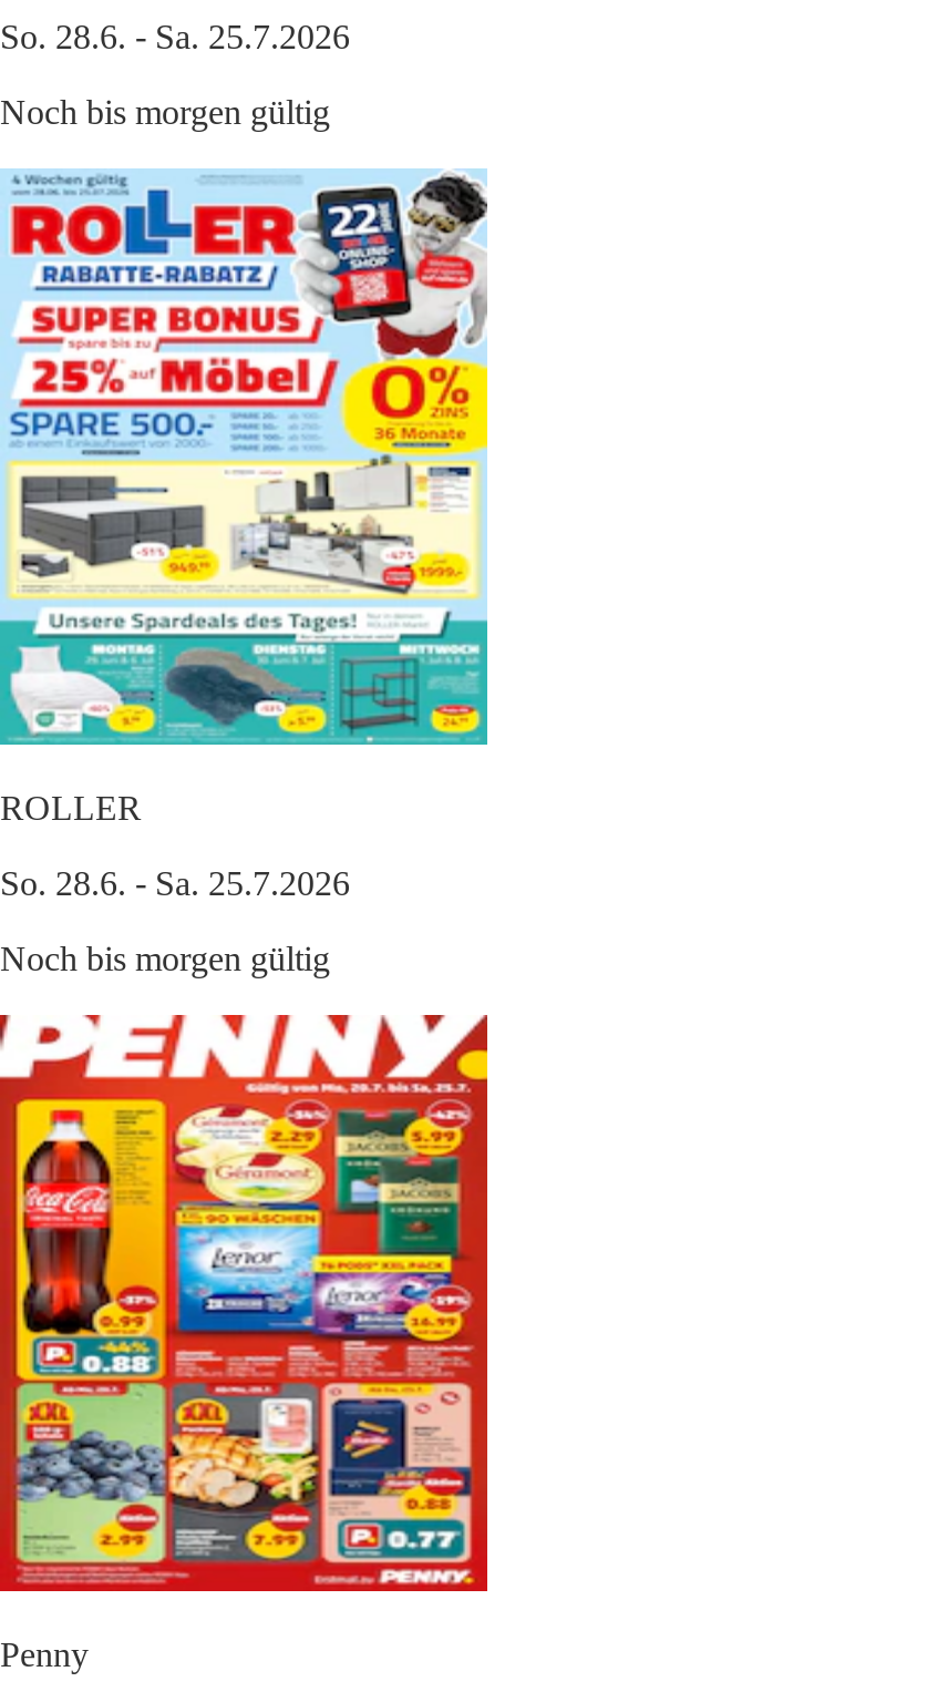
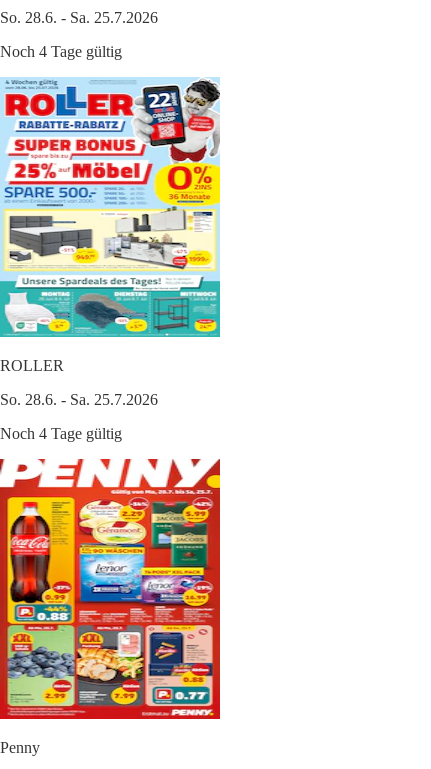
[0,92,330,130] Noch bis morgen gültig -> [0,43,122,60] Noch 4 Tage gültig
[0,939,330,976] Noch bis morgen gültig -> [0,425,122,442] Noch 4 Tage gültig

